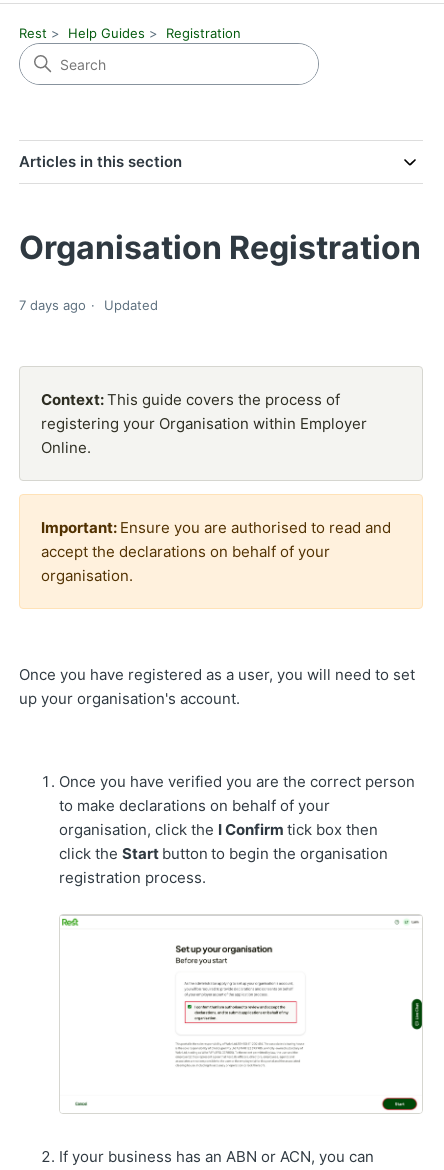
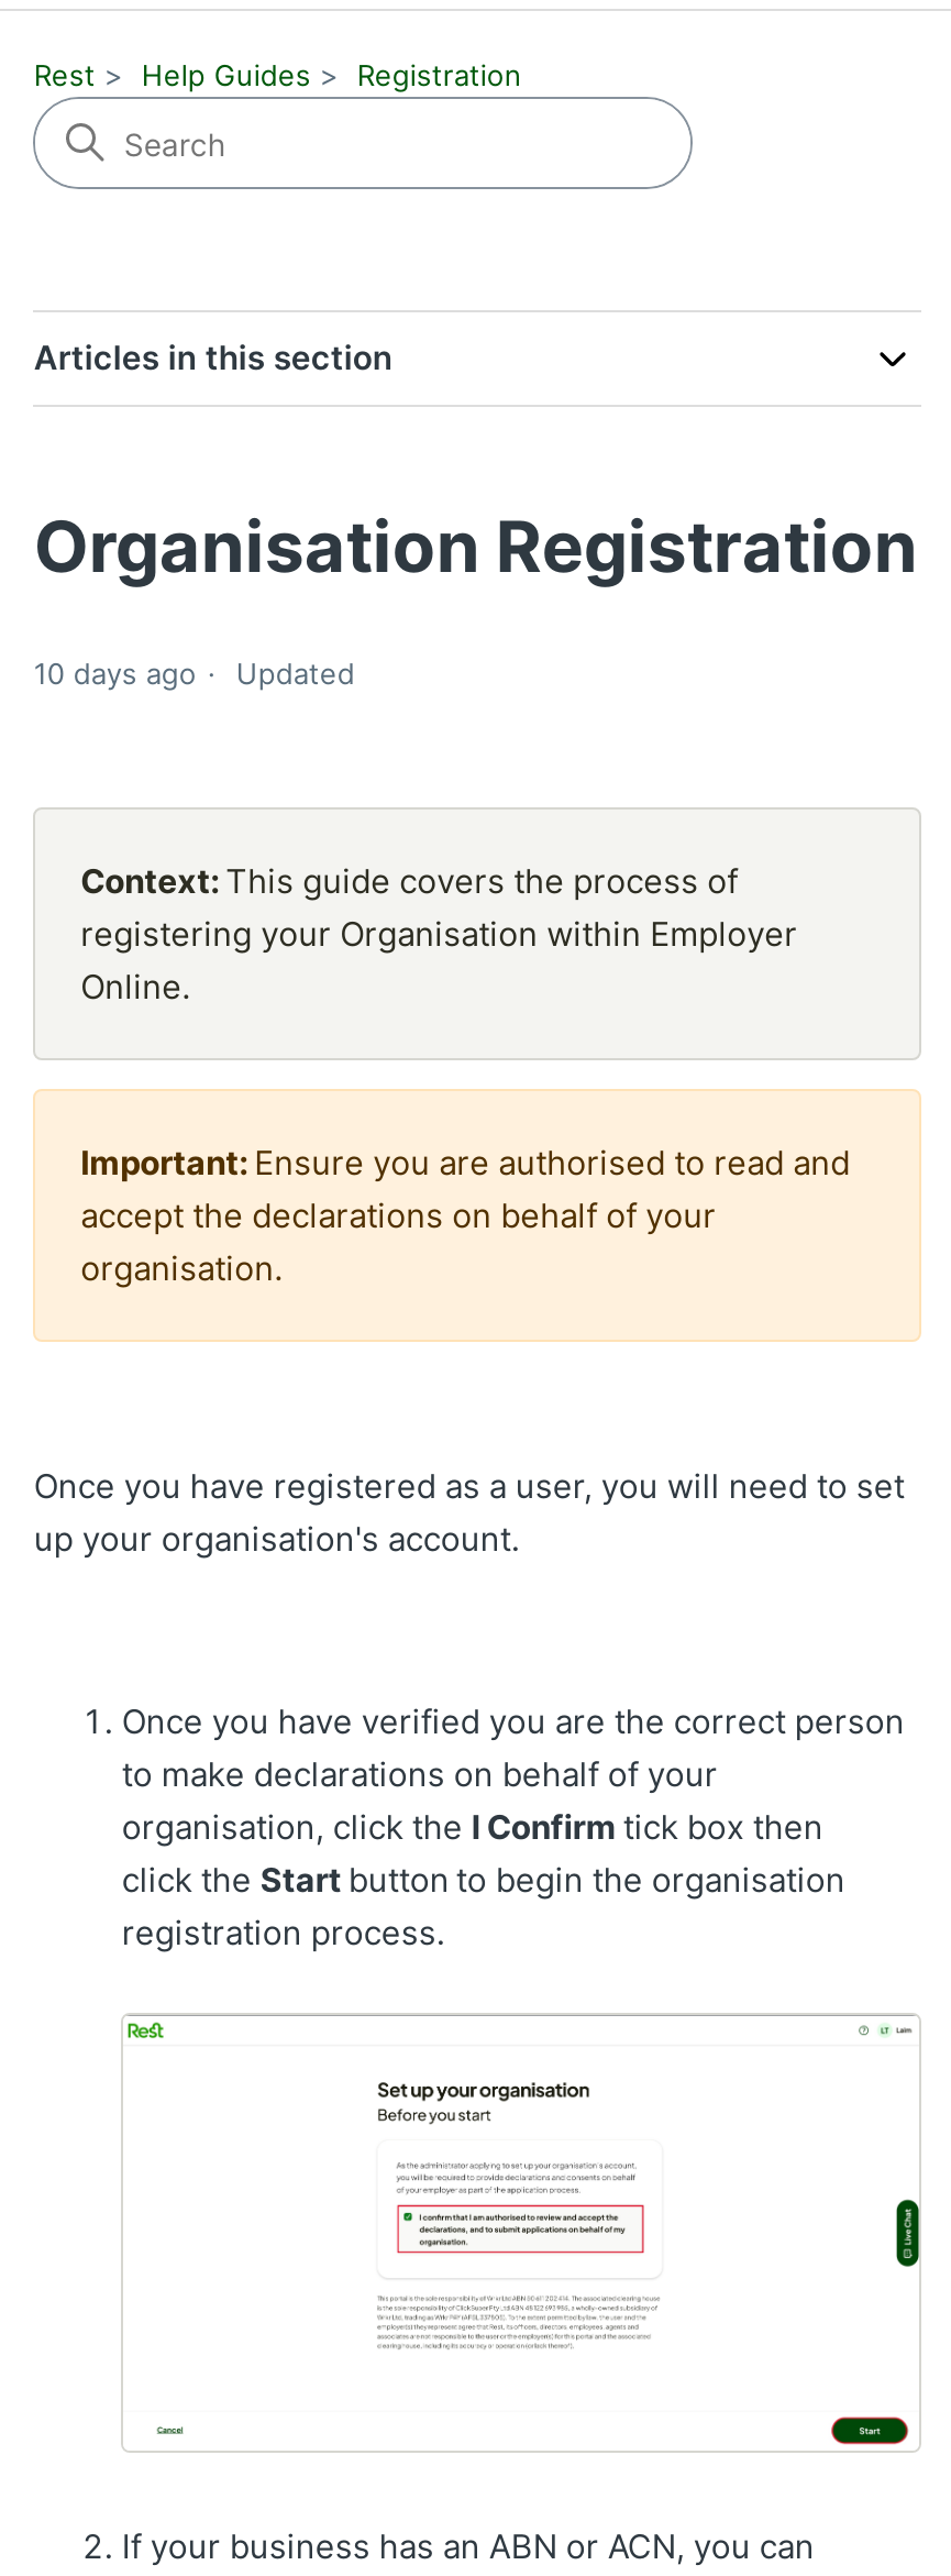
[19,297,158,313] 7 days ago Updated -> [34,656,355,691] 10 days ago Updated

